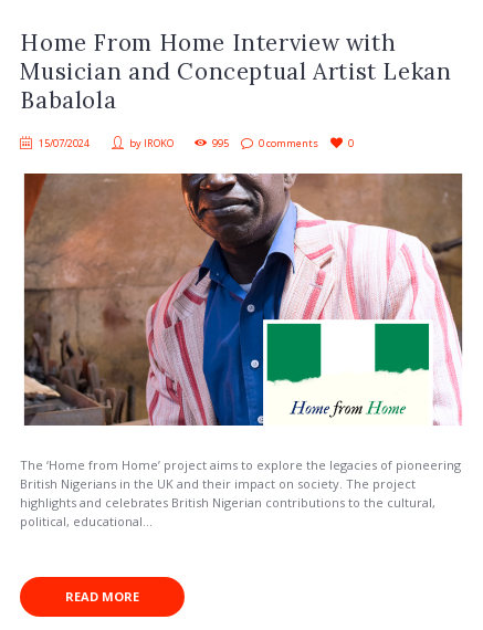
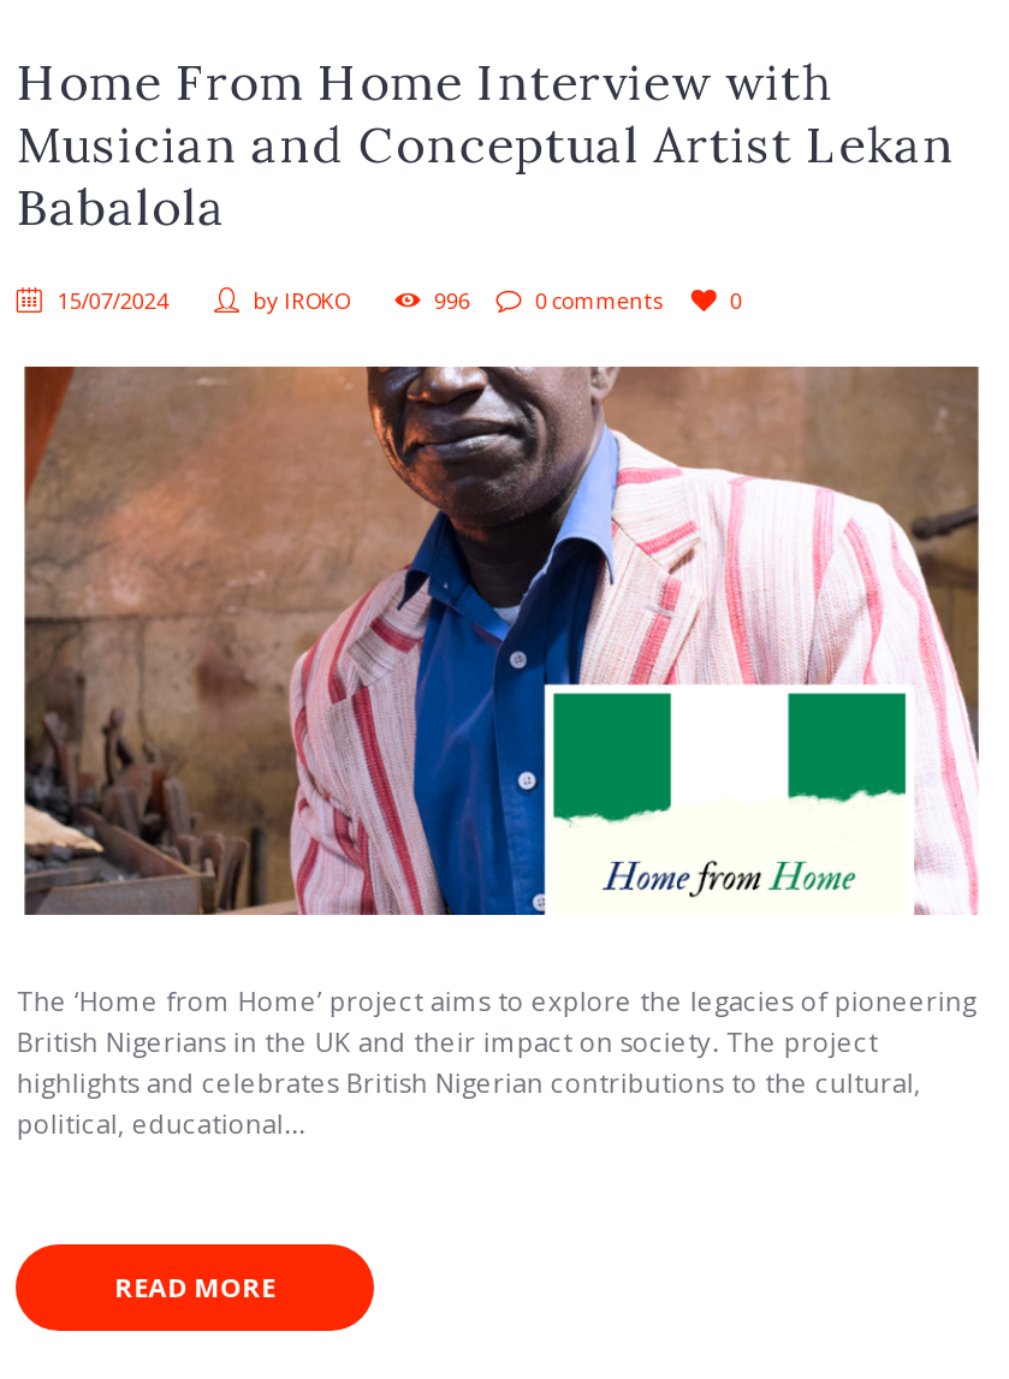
[212,136,229,151] 995 -> [434,286,470,317] 996

